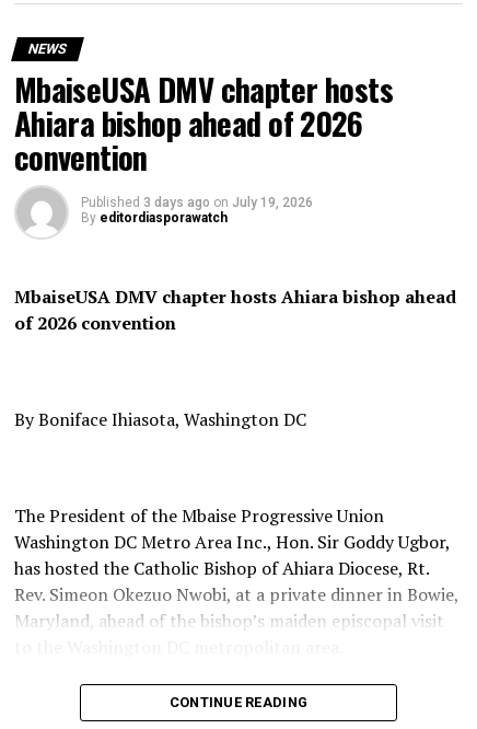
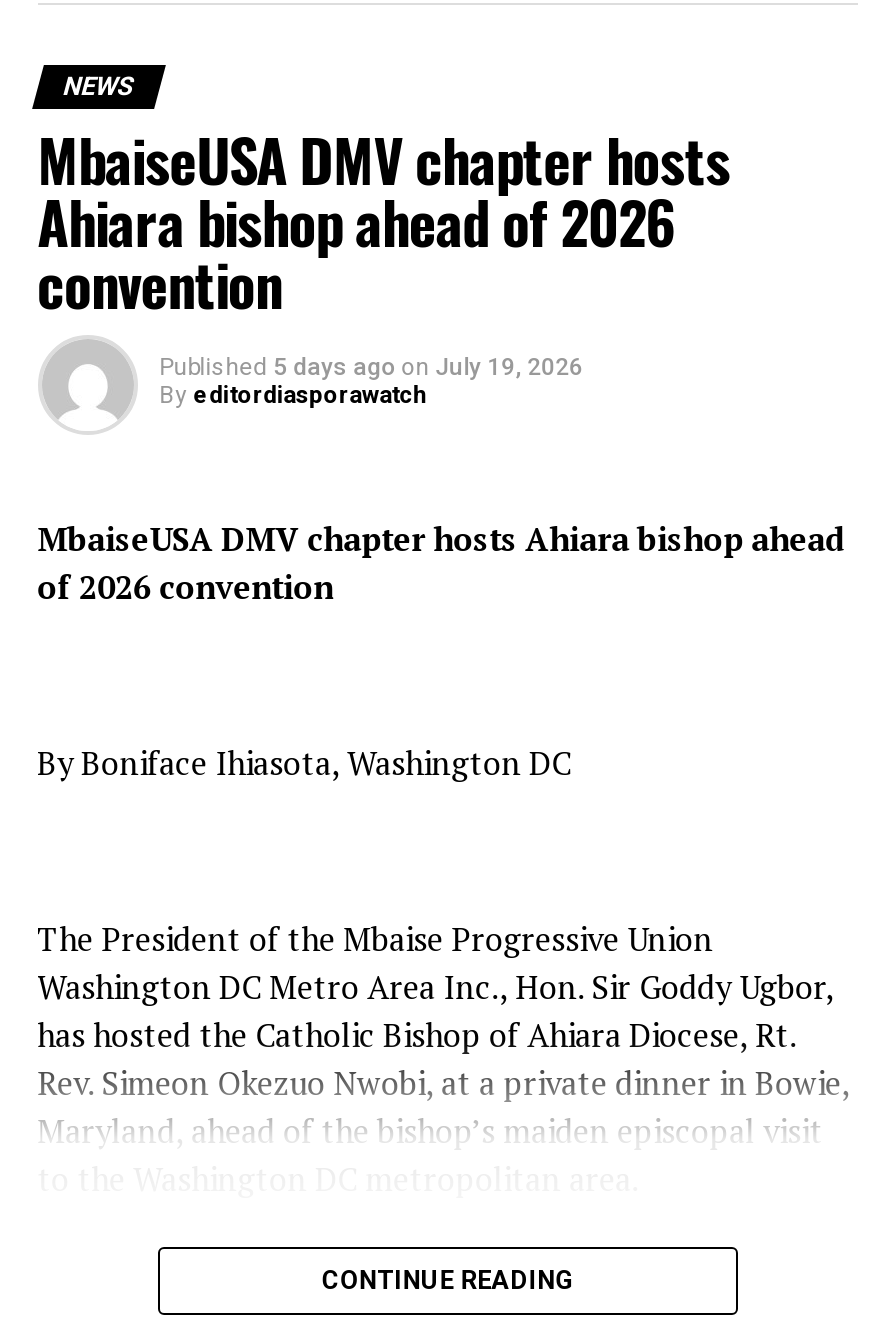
[81,195,313,210] Published 3 days ago on July 19, 2026 -> [159,352,583,380] Published 5 days ago on July 19, 2026

